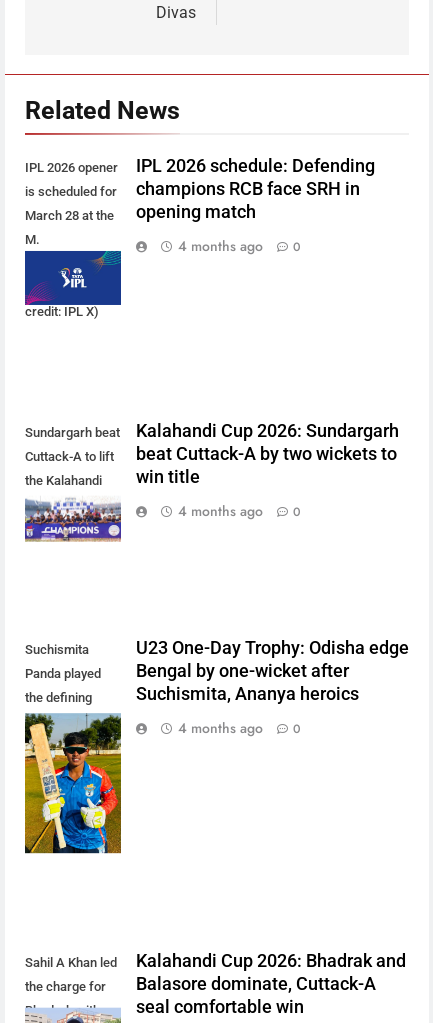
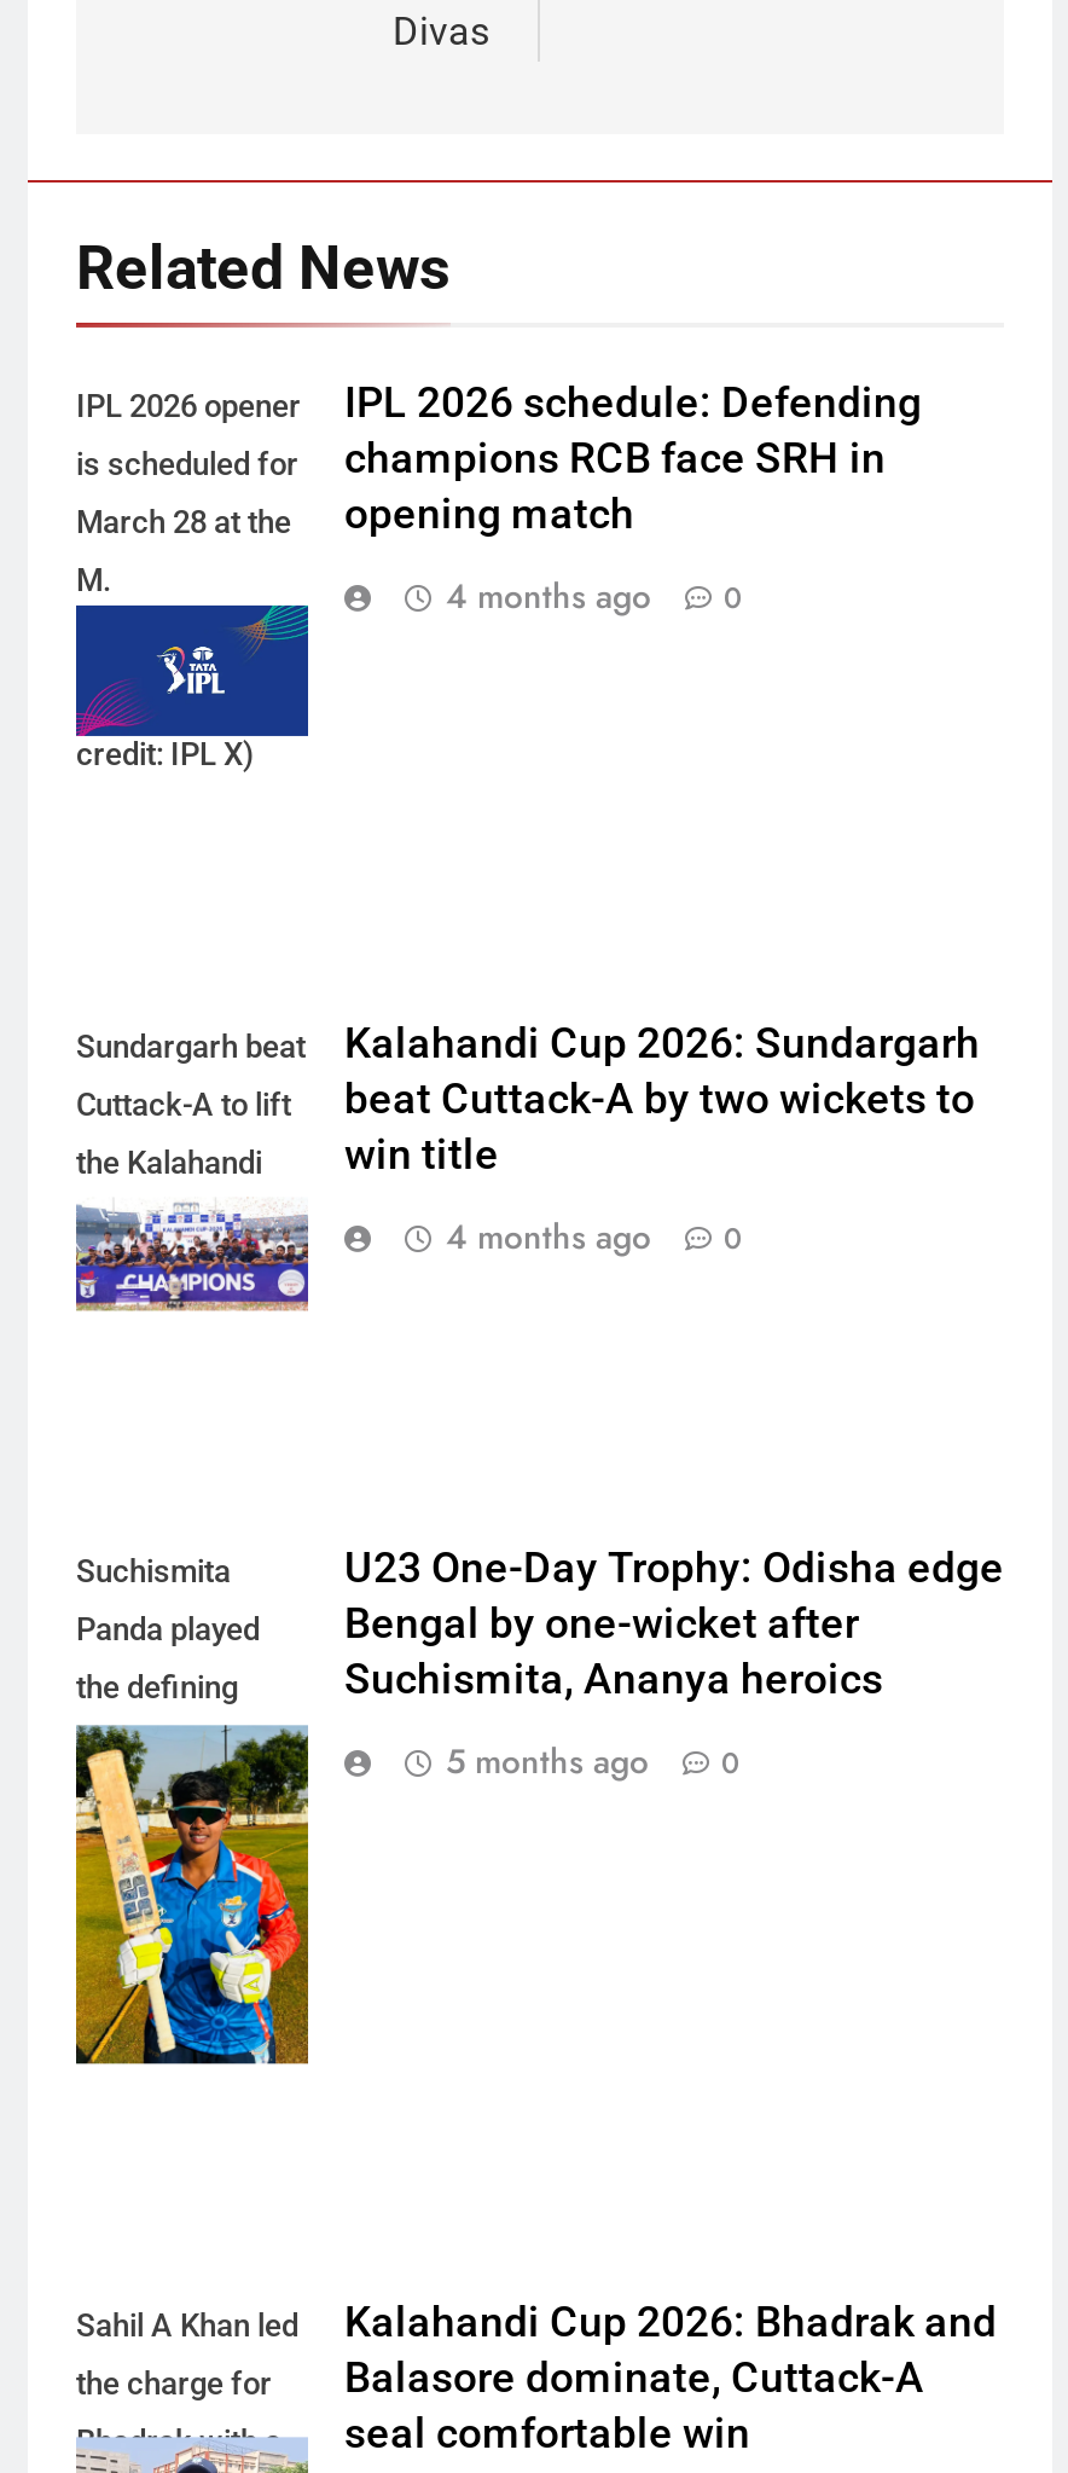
[178,718,301,738] 4 months ago 0 -> [446,1736,741,1784] 5 months ago 0

